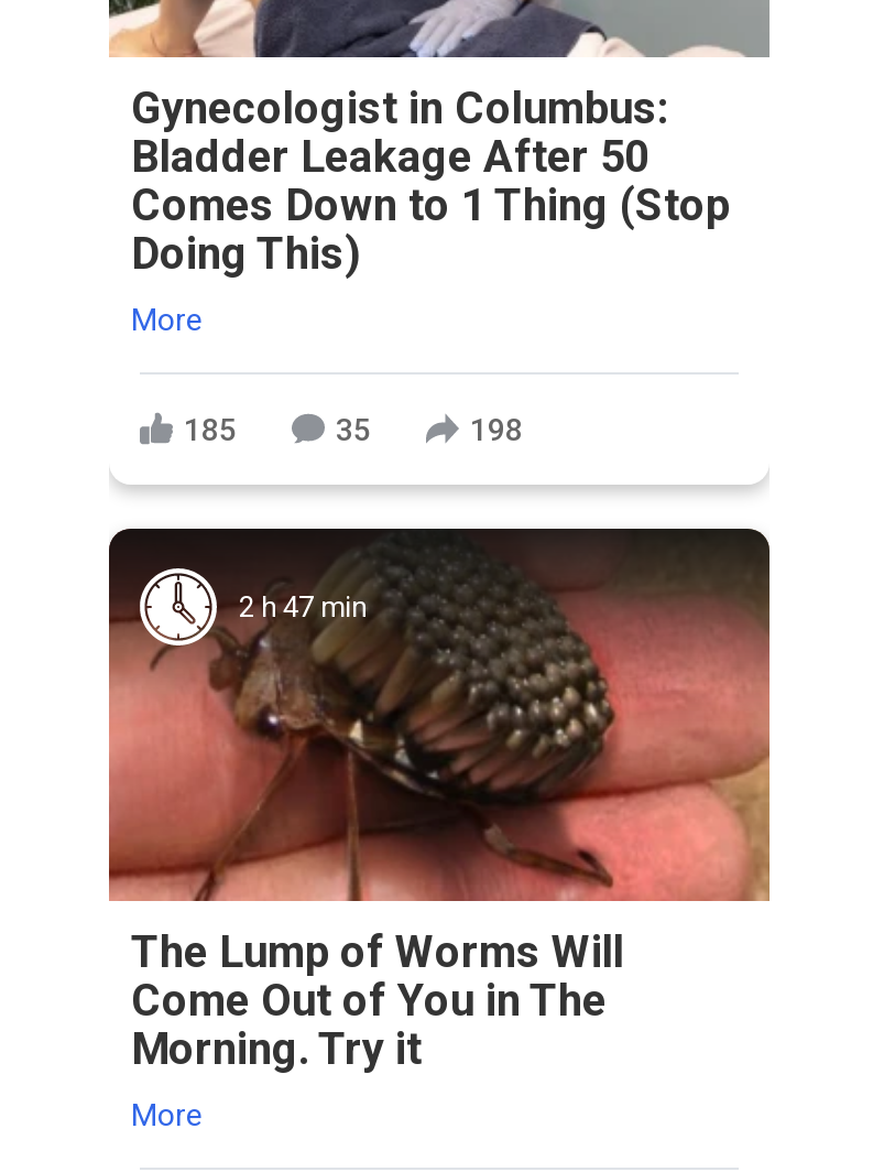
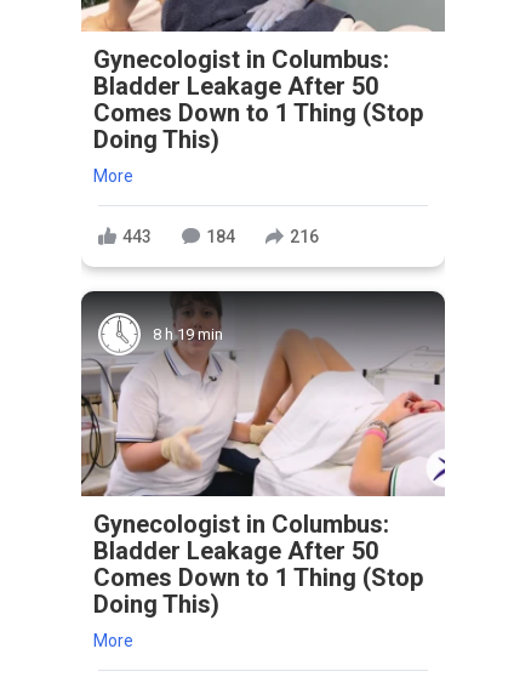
[184,412,523,447] 185 | 35 | 198 -> [122,227,319,246] 443 | 184 | 216
[109,533,772,901] [image] | 2 h 47 min -> [80,295,446,497] [image] | 8 h 19 min
[131,925,624,1075] The Lump of Worms Will | Come Out of You in The | Morning. Try it -> [93,510,423,619] Gynecologist in Columbus: | Bladder Leakage After 50 | Comes Down to 1 Thing (Stop | Doing This)

